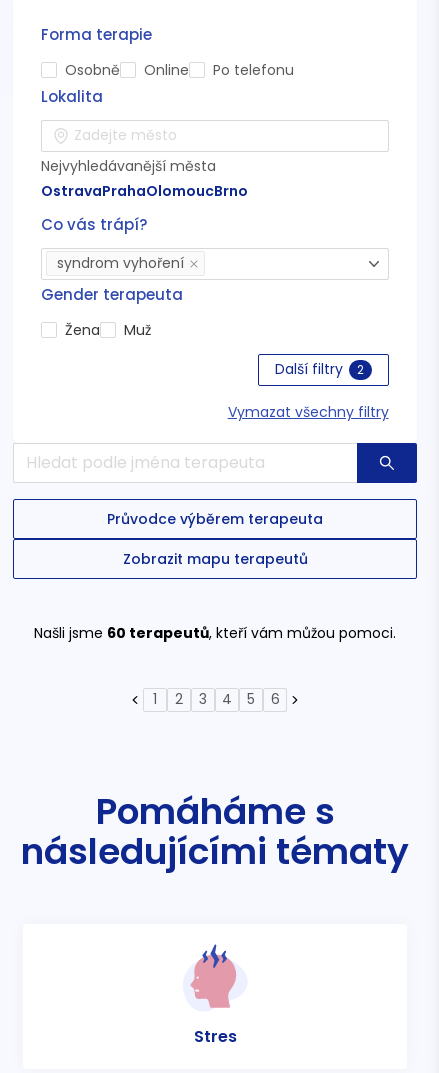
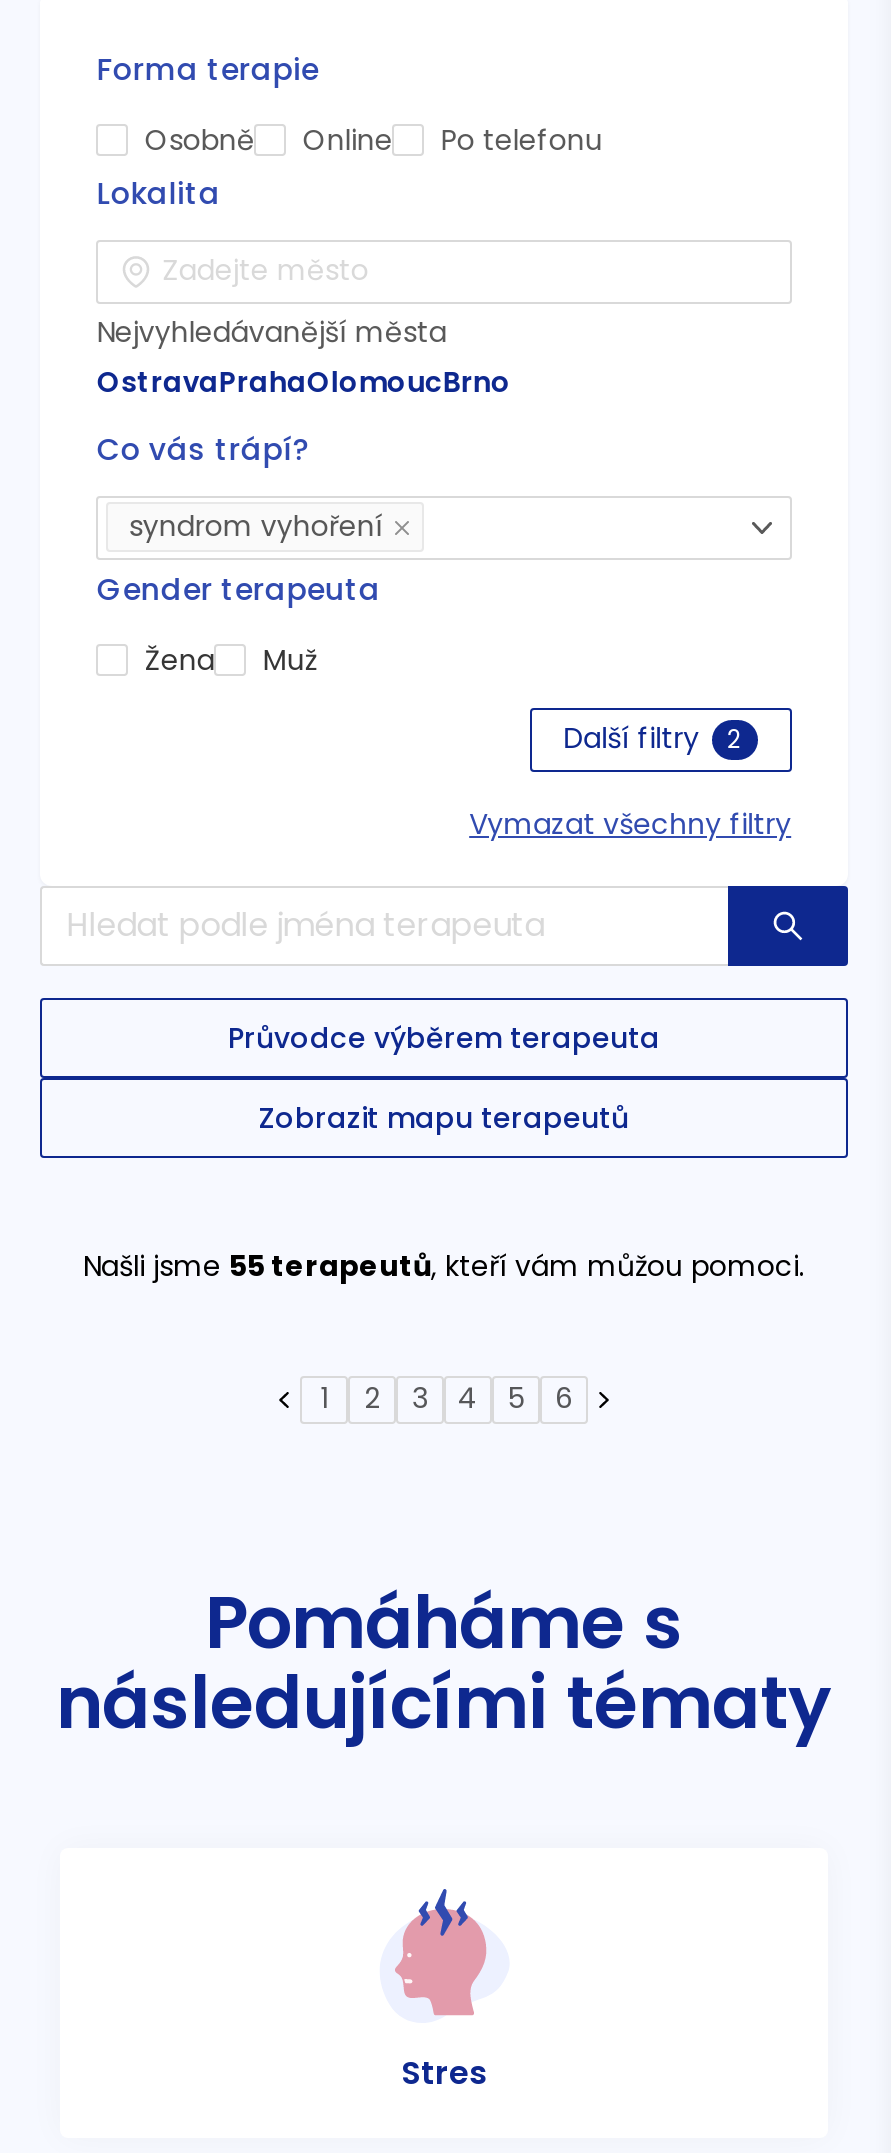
[34,623,396,643] Našli jsme 60 terapeutů, kteří vám můžou pomoci. -> [83,1245,805,1285] Našli jsme 55 terapeutů, kteří vám můžou pomoci.

